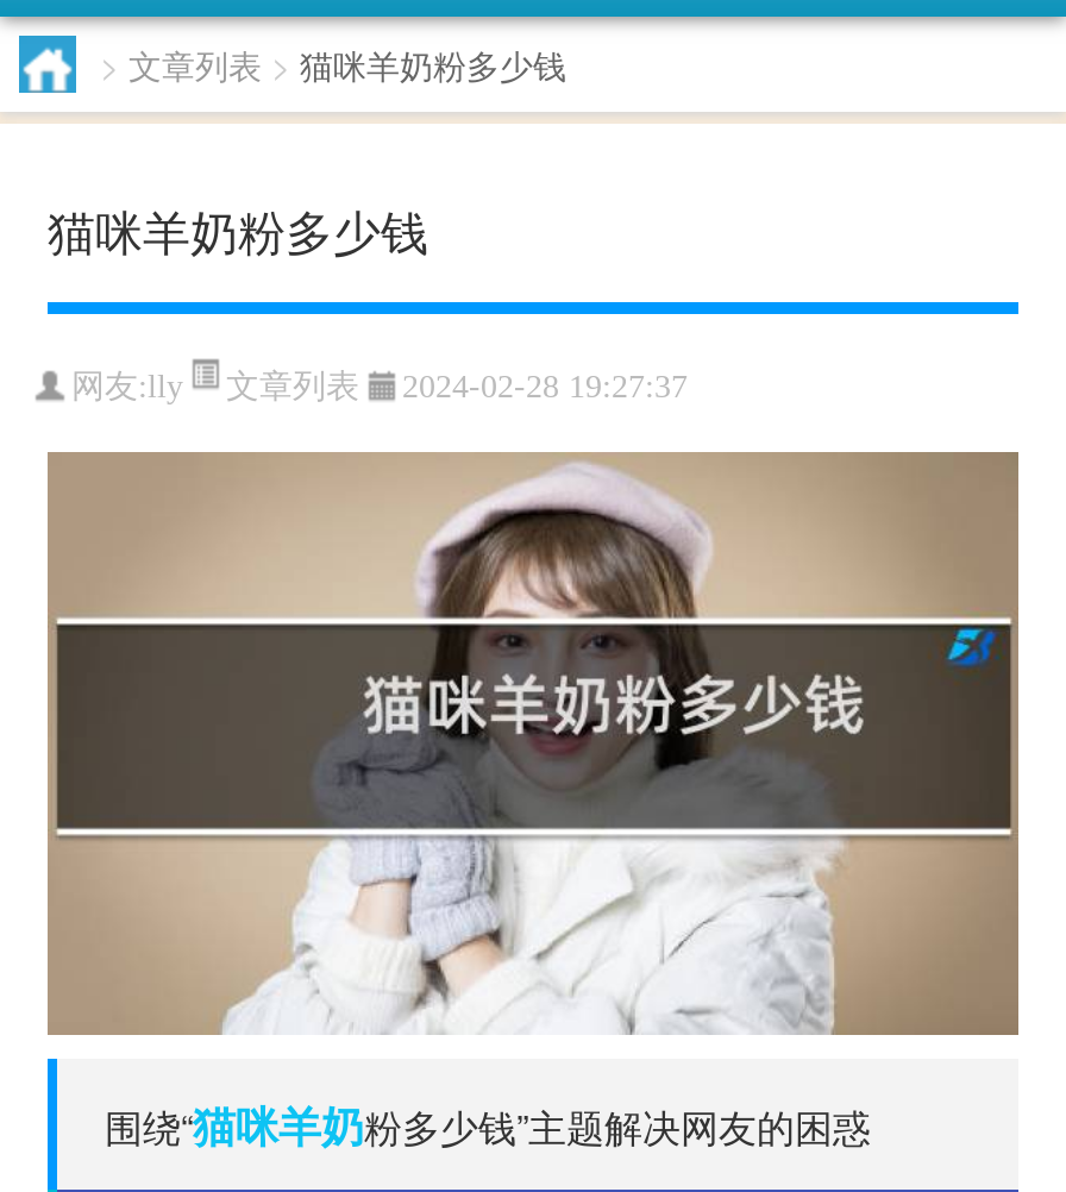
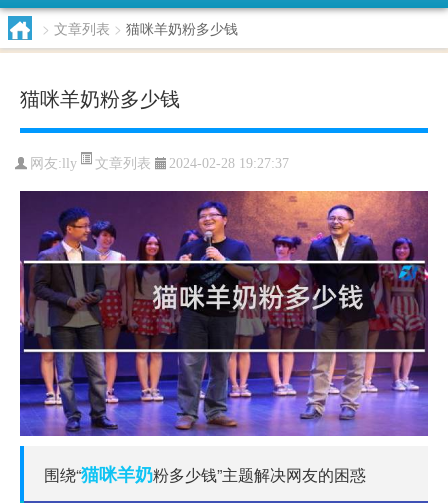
[45,452,1021,1037] [image] -> [19,190,429,437] [image]

